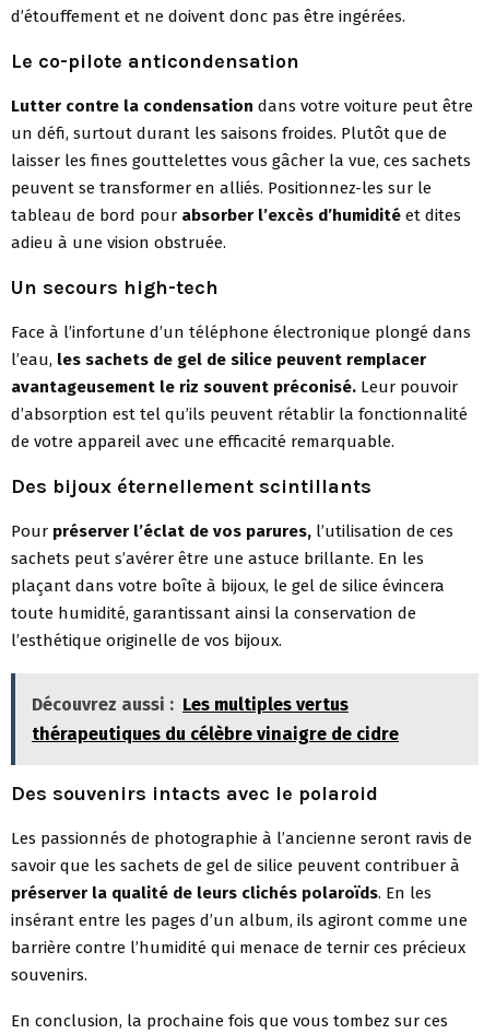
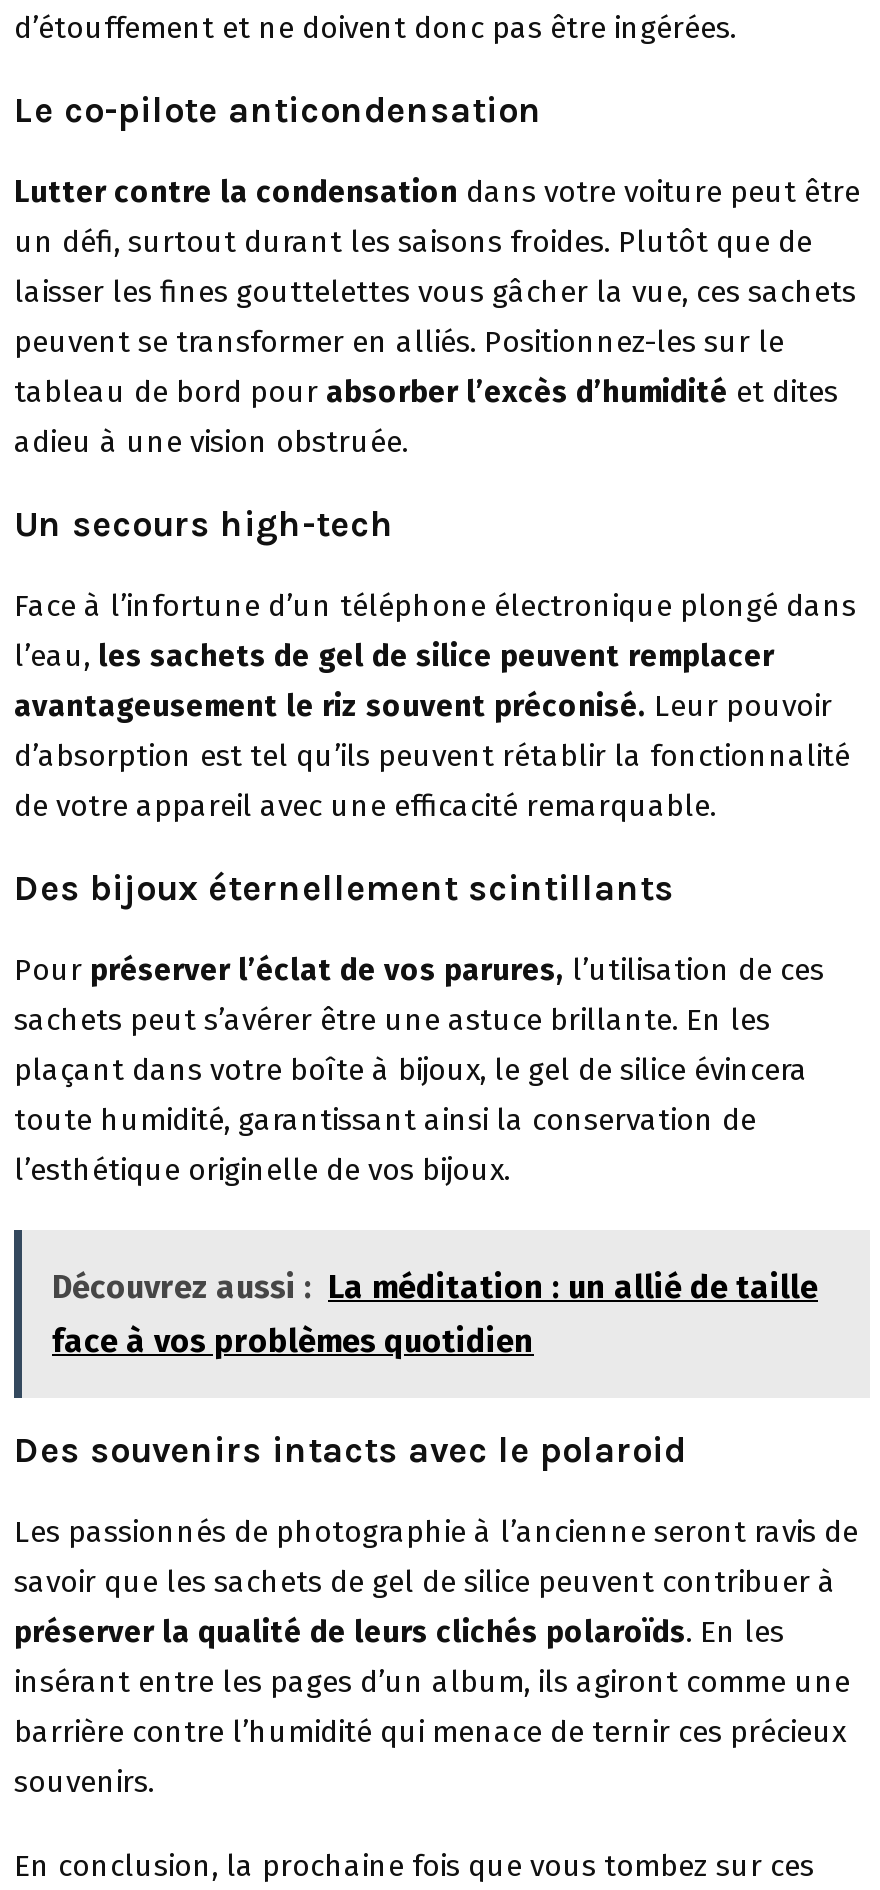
[32,694,399,744] Découvrez aussi : Les multiples vertus | thérapeutiques du célèbre vinaigre de cidre -> [52,1267,818,1359] Découvrez aussi : La méditation : un allié de taille | face à vos problèmes quotidien

